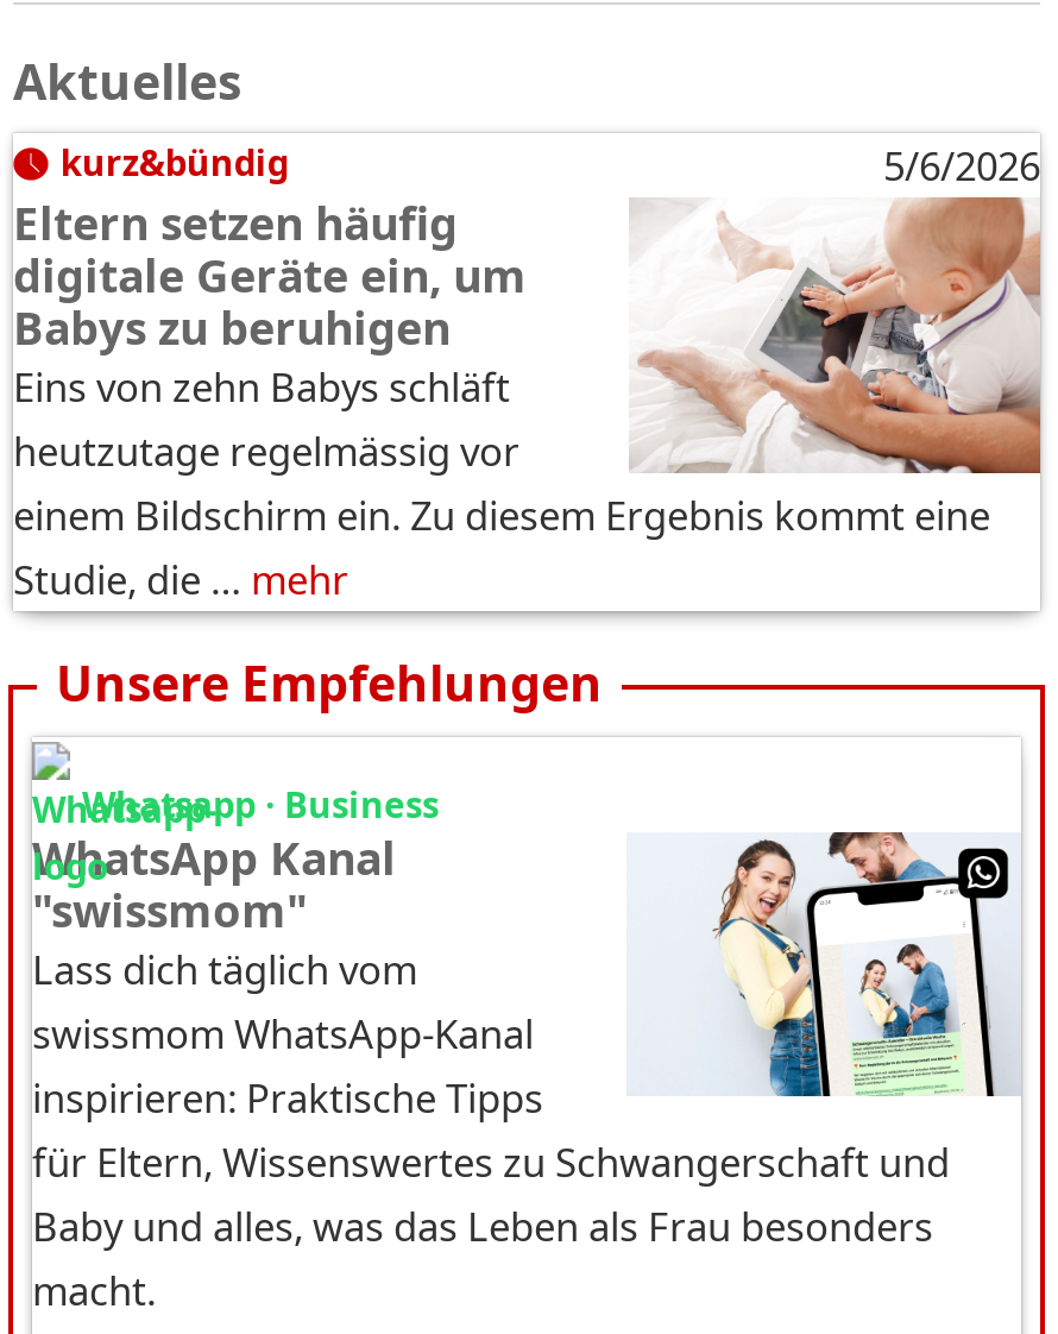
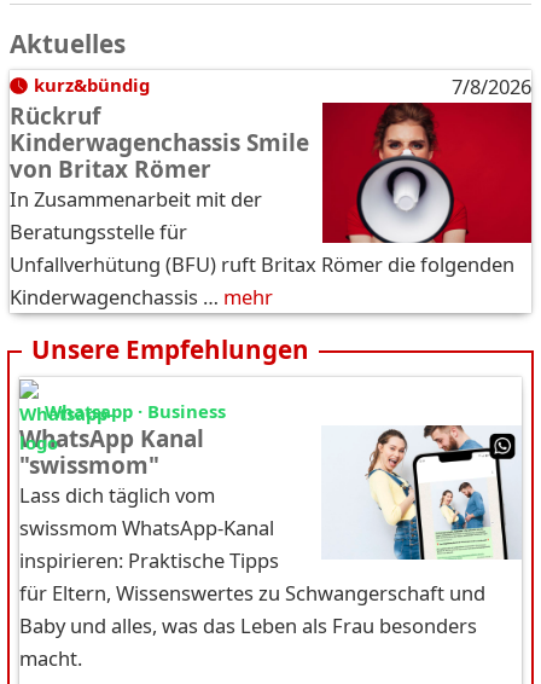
[13,139,1043,608] [image] | 5/6/2026 | Eltern setzen häufig | digitale Geräte ein, um | Babys zu beruhigen | Eins von zehn Babys schläft | heutzutage regelmässig vor | einem Bildschirm ein. Zu diesem Ergebnis kommt eine | Studie, die … mehr -> [10,73,533,311] [image] | 7/8/2026 | Rückruf | Kinderwagenchassis Smile | von Britax Römer | In Zusammenarbeit mit der | Beratungsstelle für | Unfallverhütung (BFU) ruft Britax Römer die folgenden | Kinderwagenchassis … mehr

